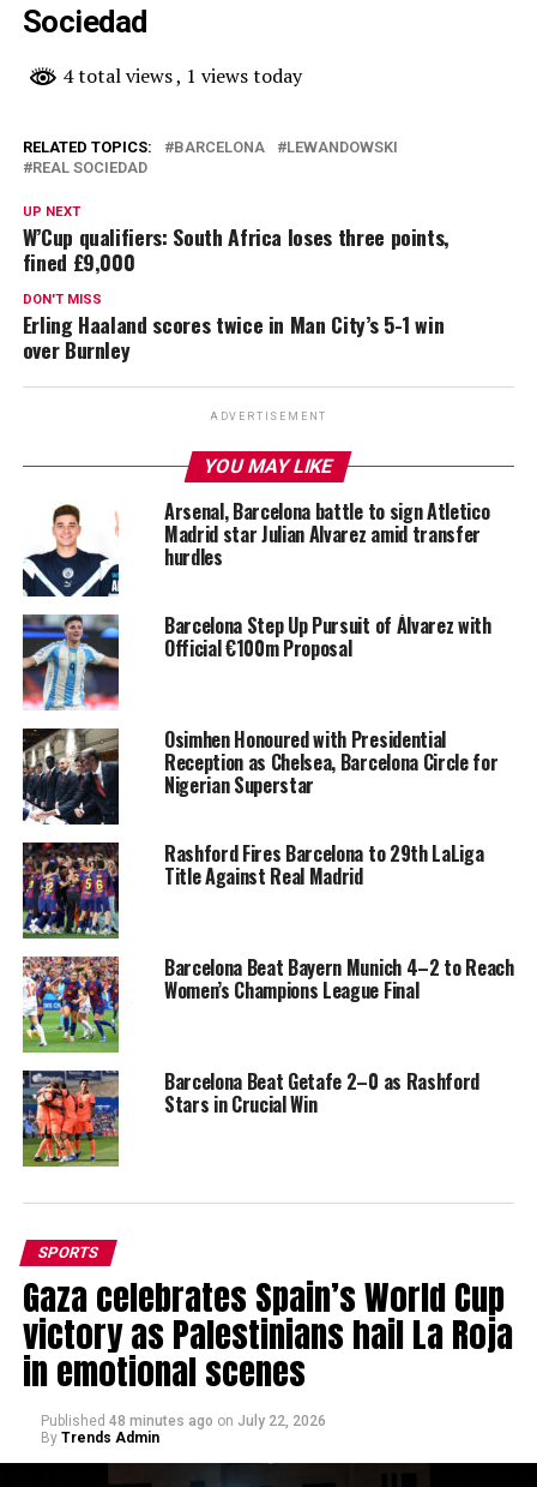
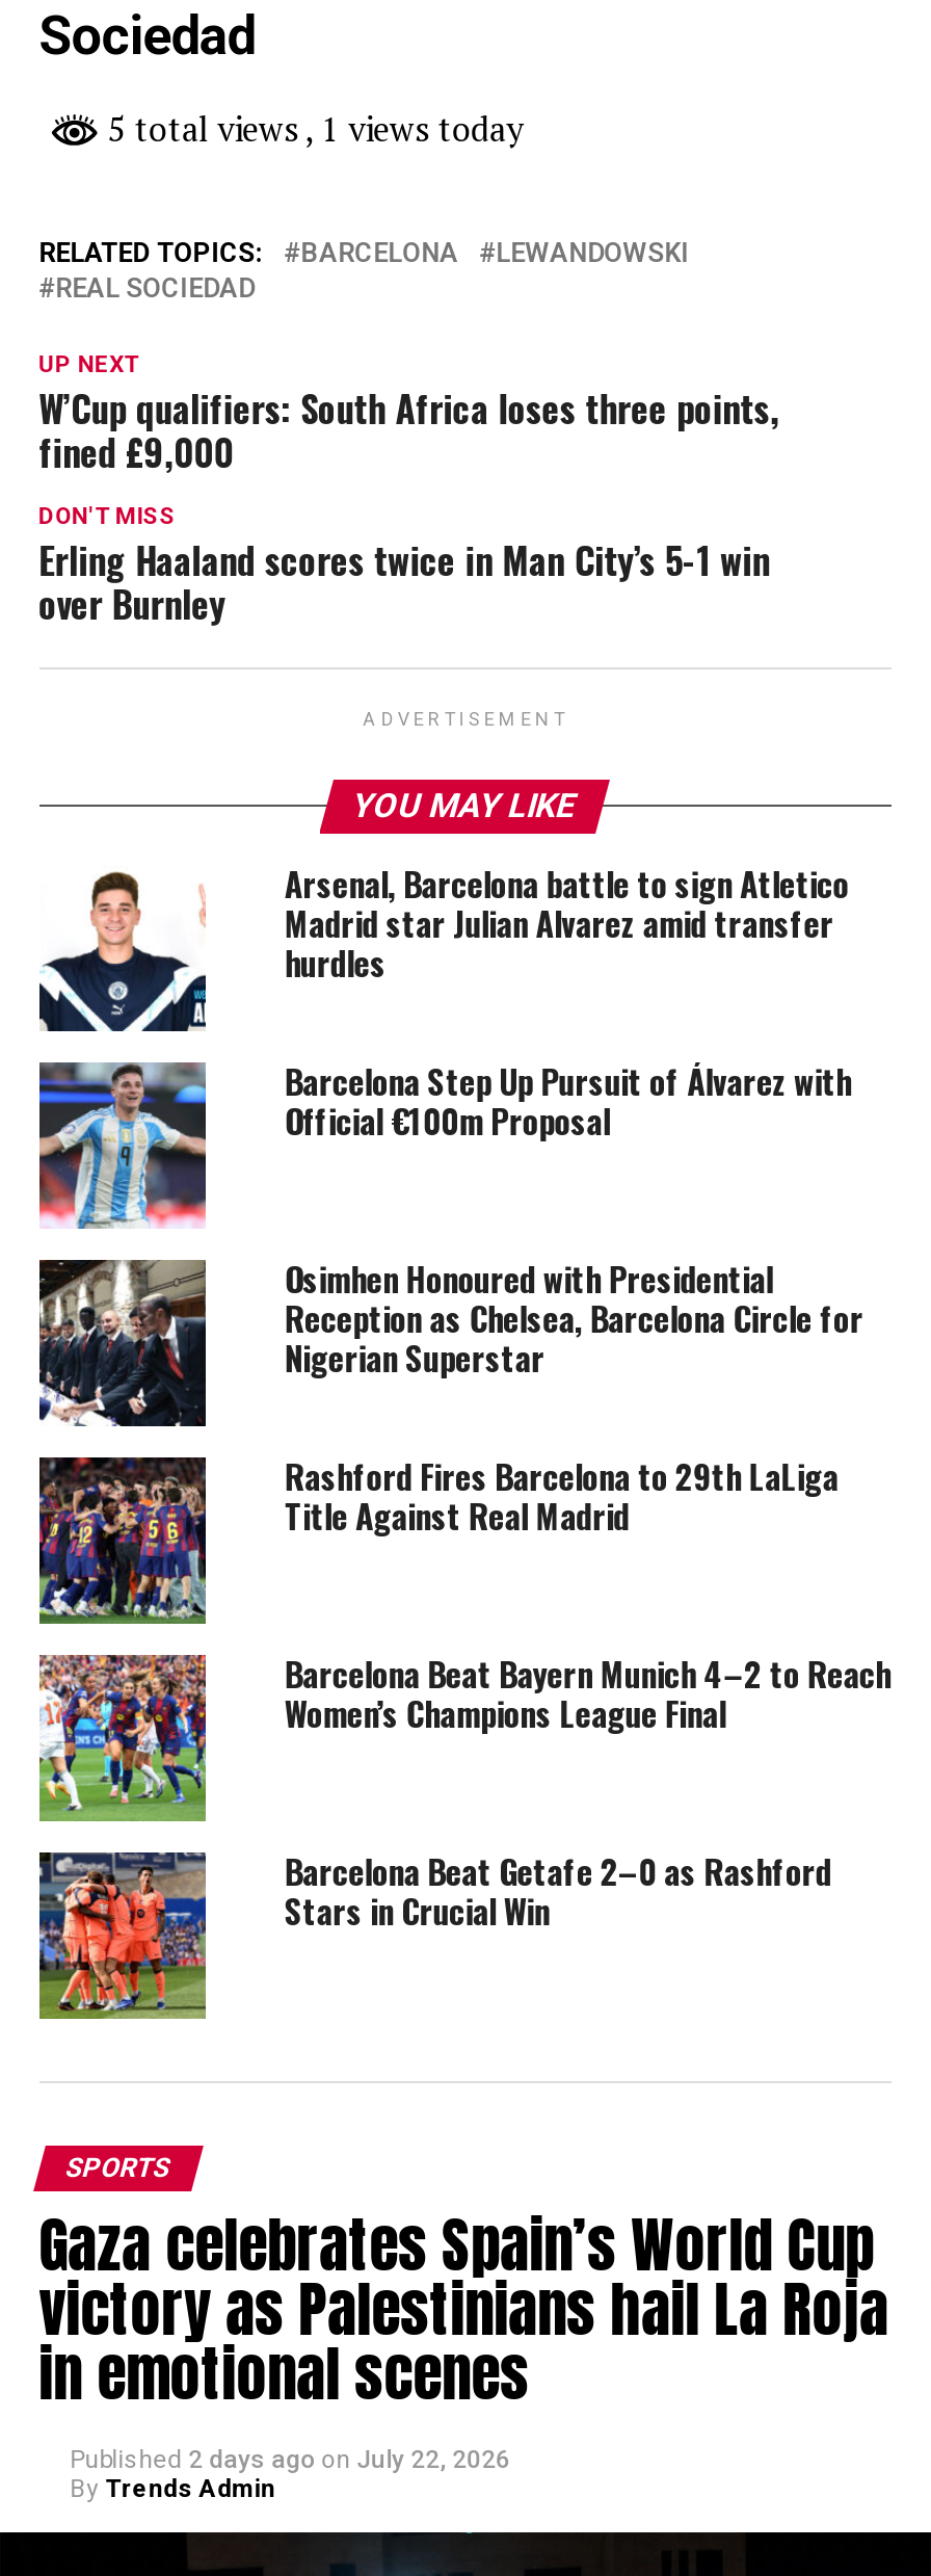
[57,62,302,88] 4 total views, 1 views today -> [99,107,523,153] 5 total views, 1 views today
[40,1412,326,1429] Published 48 minutes ago on July 22, 2026 -> [70,2446,511,2475] Published 2 days ago on July 22, 2026

